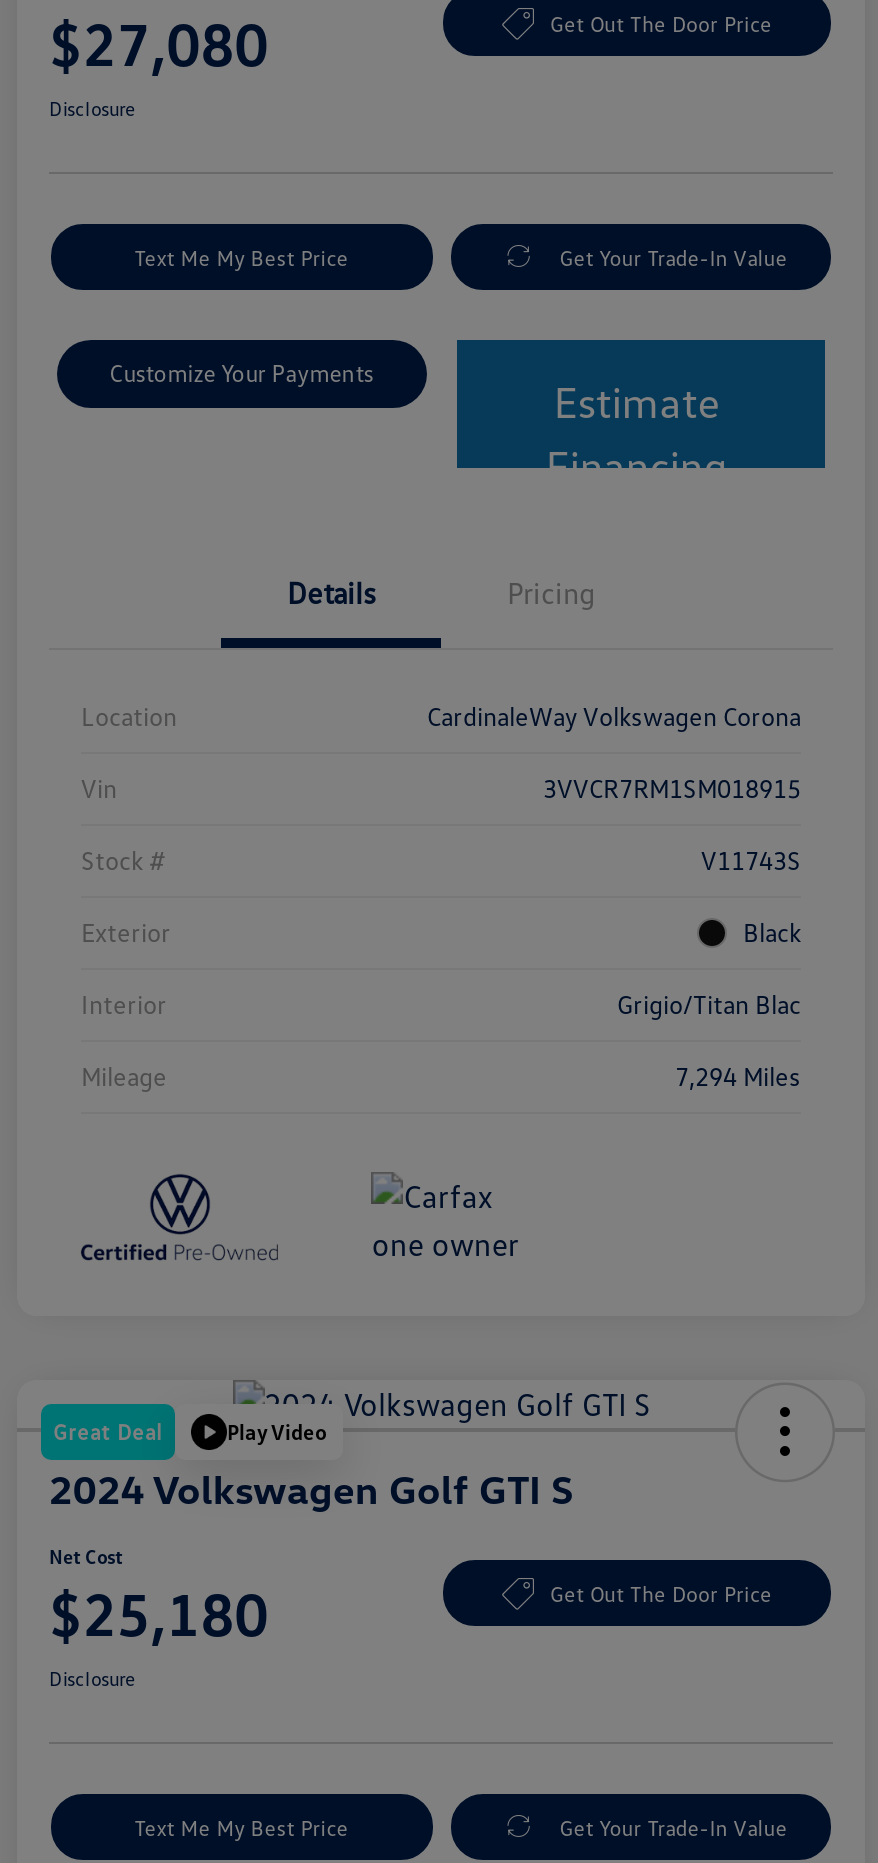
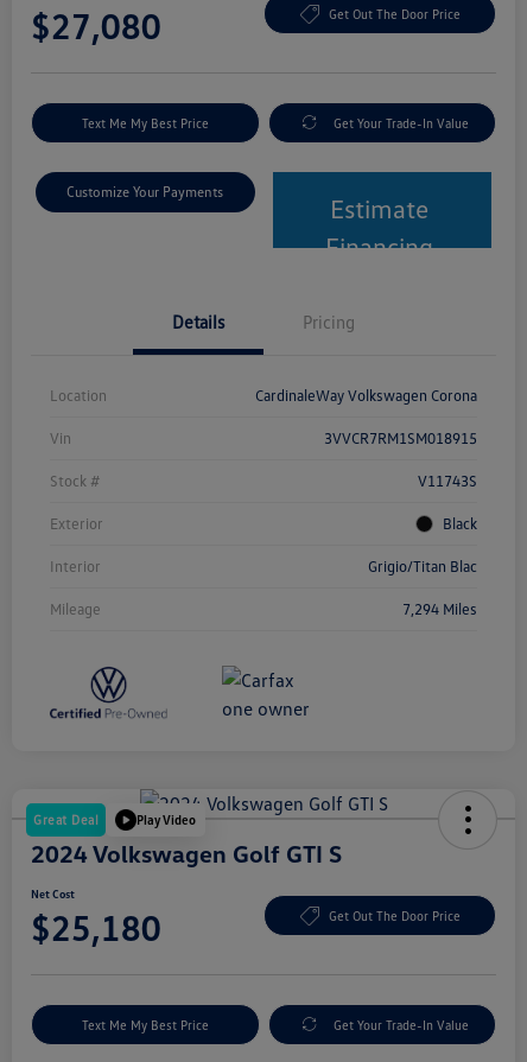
[49,96,135,120] Disclosure -> none
[49,1666,135,1690] Disclosure -> none

